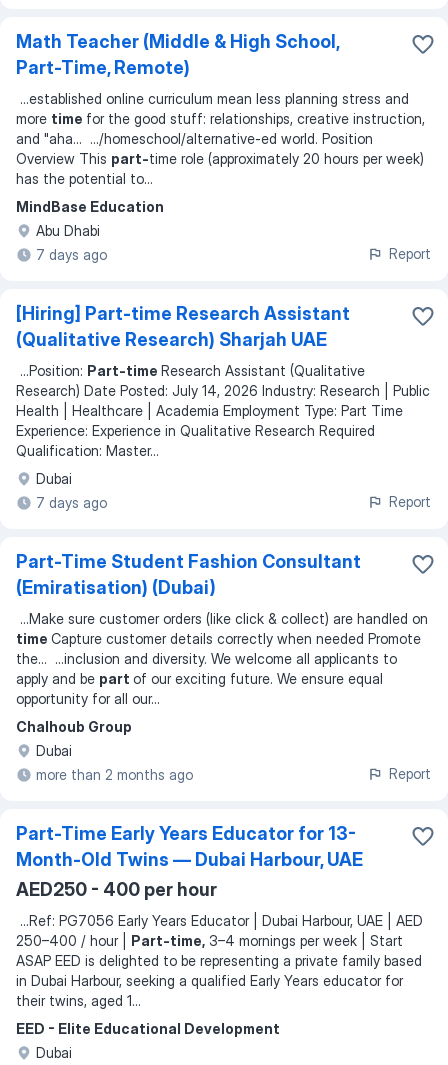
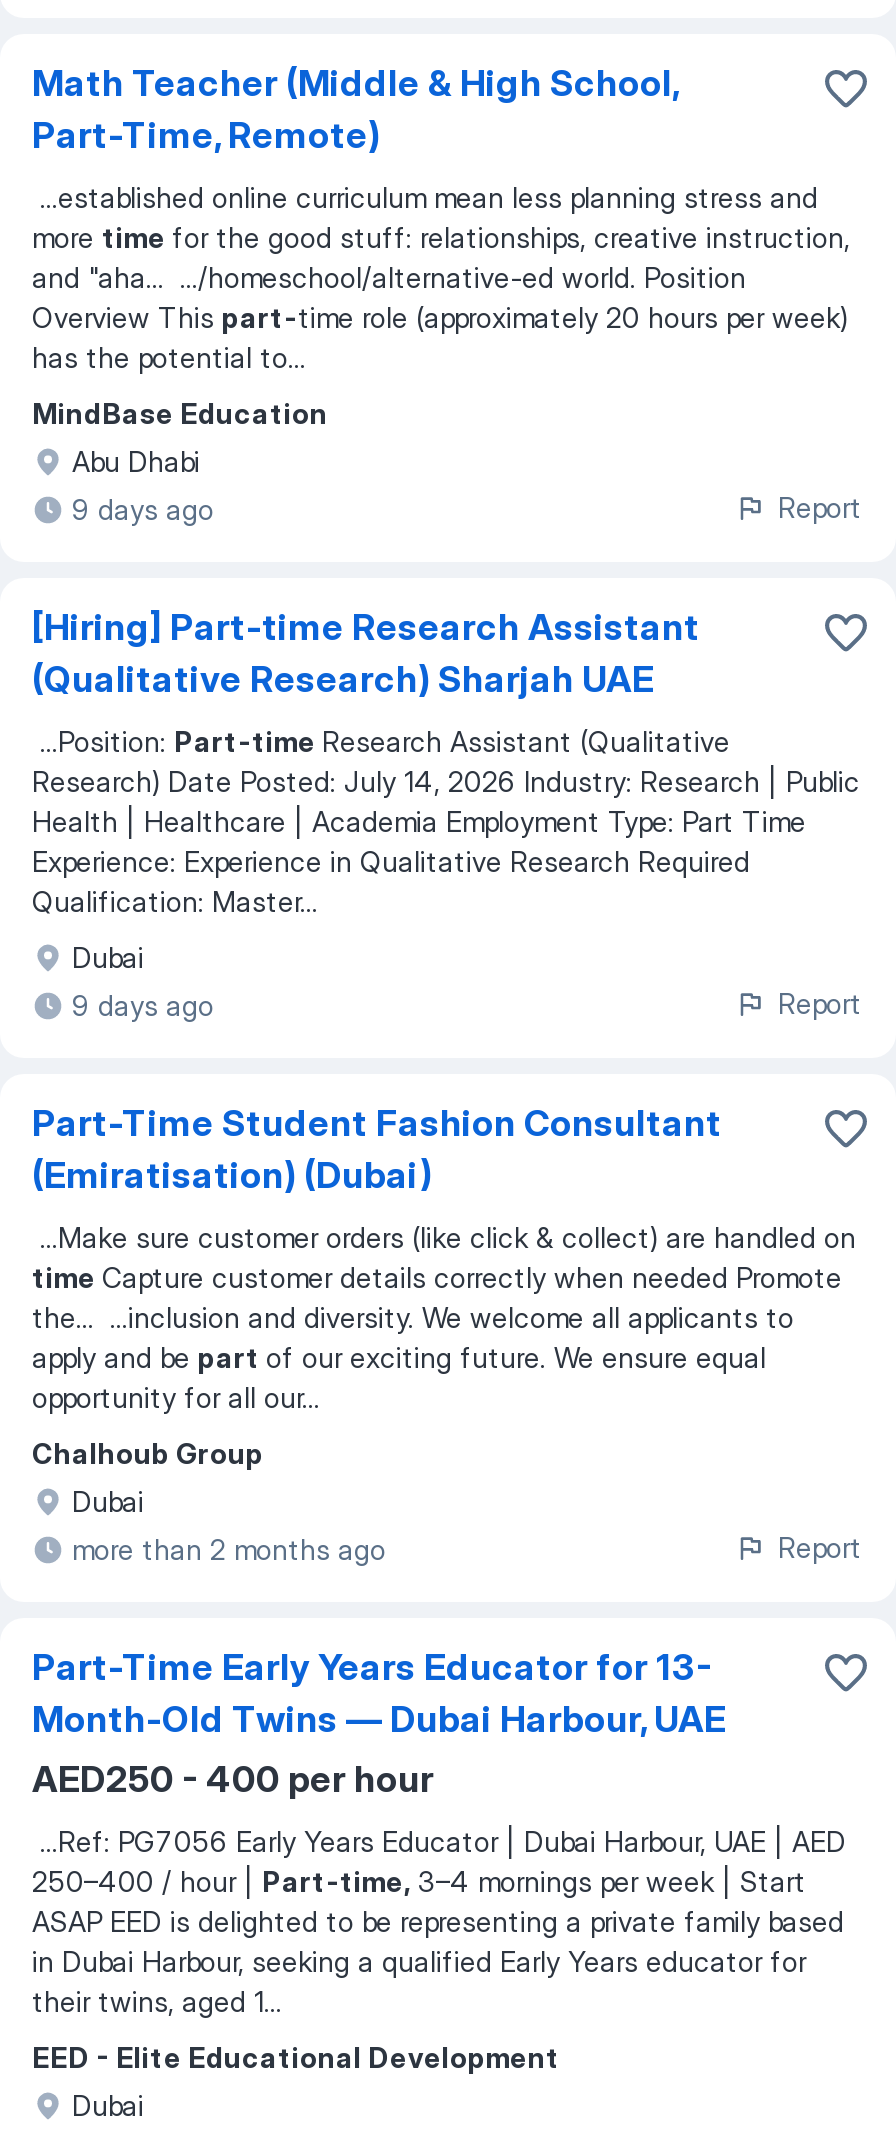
[36,246,107,263] 7 days ago -> [72,492,214,526] 9 days ago
[36,494,107,511] 7 days ago -> [72,988,214,1022] 9 days ago

